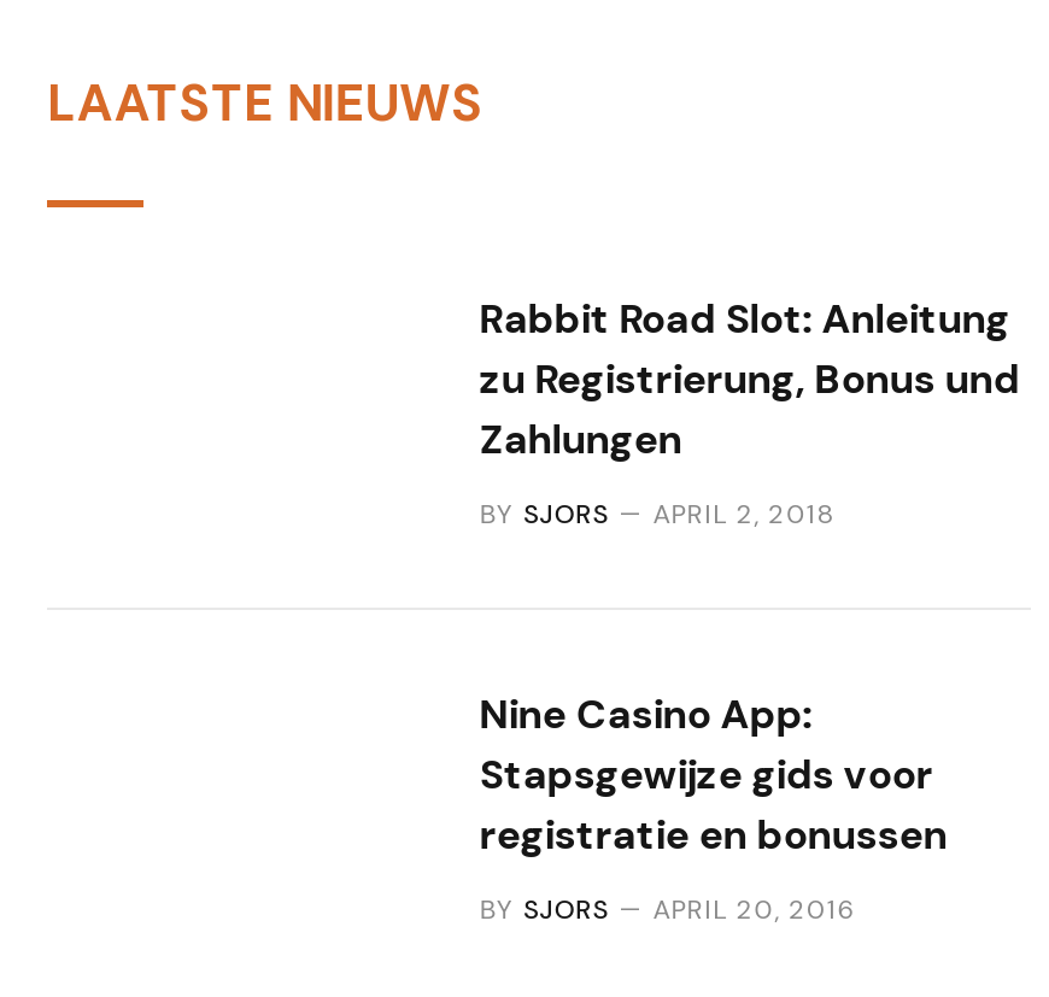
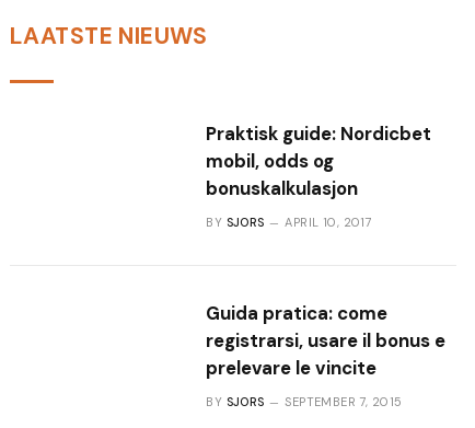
[479,292,1019,466] Rabbit Road Slot: Anleitung | zu Registrierung, Bonus und | Zahlungen -> [206,122,431,200] Praktisk guide: Nordicbet | mobil, odds og | bonuskalkulasjon
[479,497,835,531] BY SJORS APRIL 2, 2018 -> [206,215,373,230] BY SJORS APRIL 10, 2017
[479,687,947,861] Nine Casino App: | Stapsgewijze gids voor | registratie en bonussen -> [206,301,446,380] Guida pratica: come | registrarsi, usare il bonus e | prelevare le vincite
[479,892,858,926] BY SJORS APRIL 20, 2016 -> [206,394,402,410] BY SJORS SEPTEMBER 7, 2015

